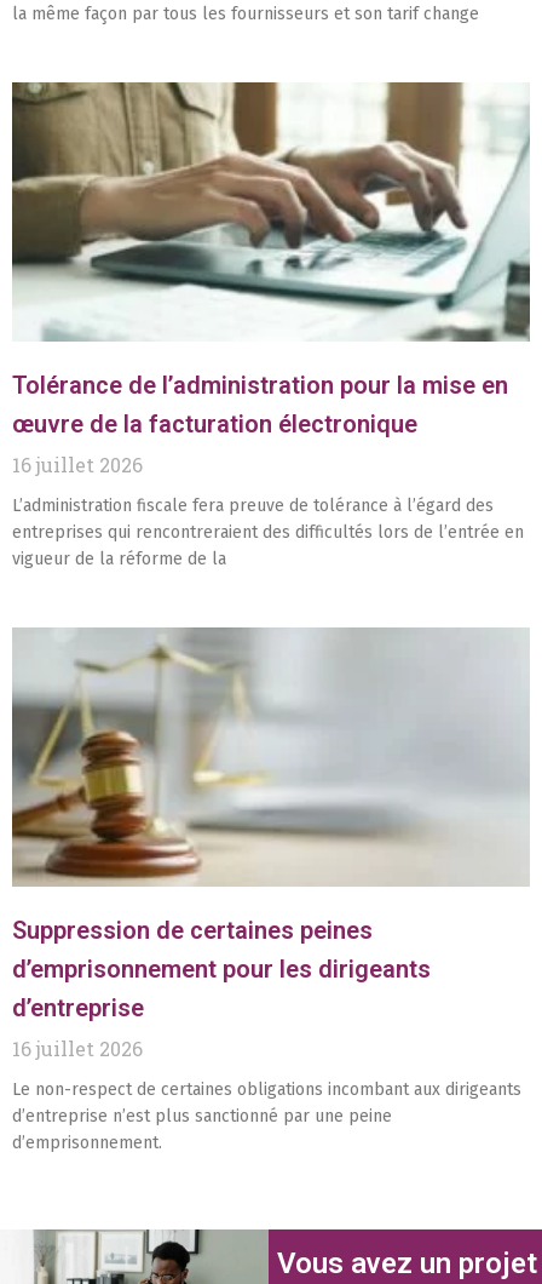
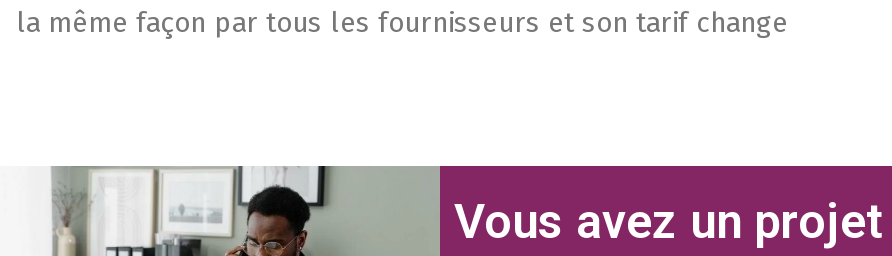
[11,81,531,569] [image] | Tolérance de l’administration pour la mise en | œuvre de la facturation électronique | 16 juillet 2026 | L’administration fiscale fera preuve de tolérance à l’égard des | entreprises qui rencontreraient des difficultés lors de l’entrée en | vigueur de la réforme de la -> none
[11,626,530,1153] [image] | Suppression de certaines peines | d’emprisonnement pour les dirigeants | d’entreprise | 16 juillet 2026 | Le non-respect de certaines obligations incombant aux dirigeants | d’entreprise n’est plus sanctionné par une peine | d’emprisonnement. -> none

